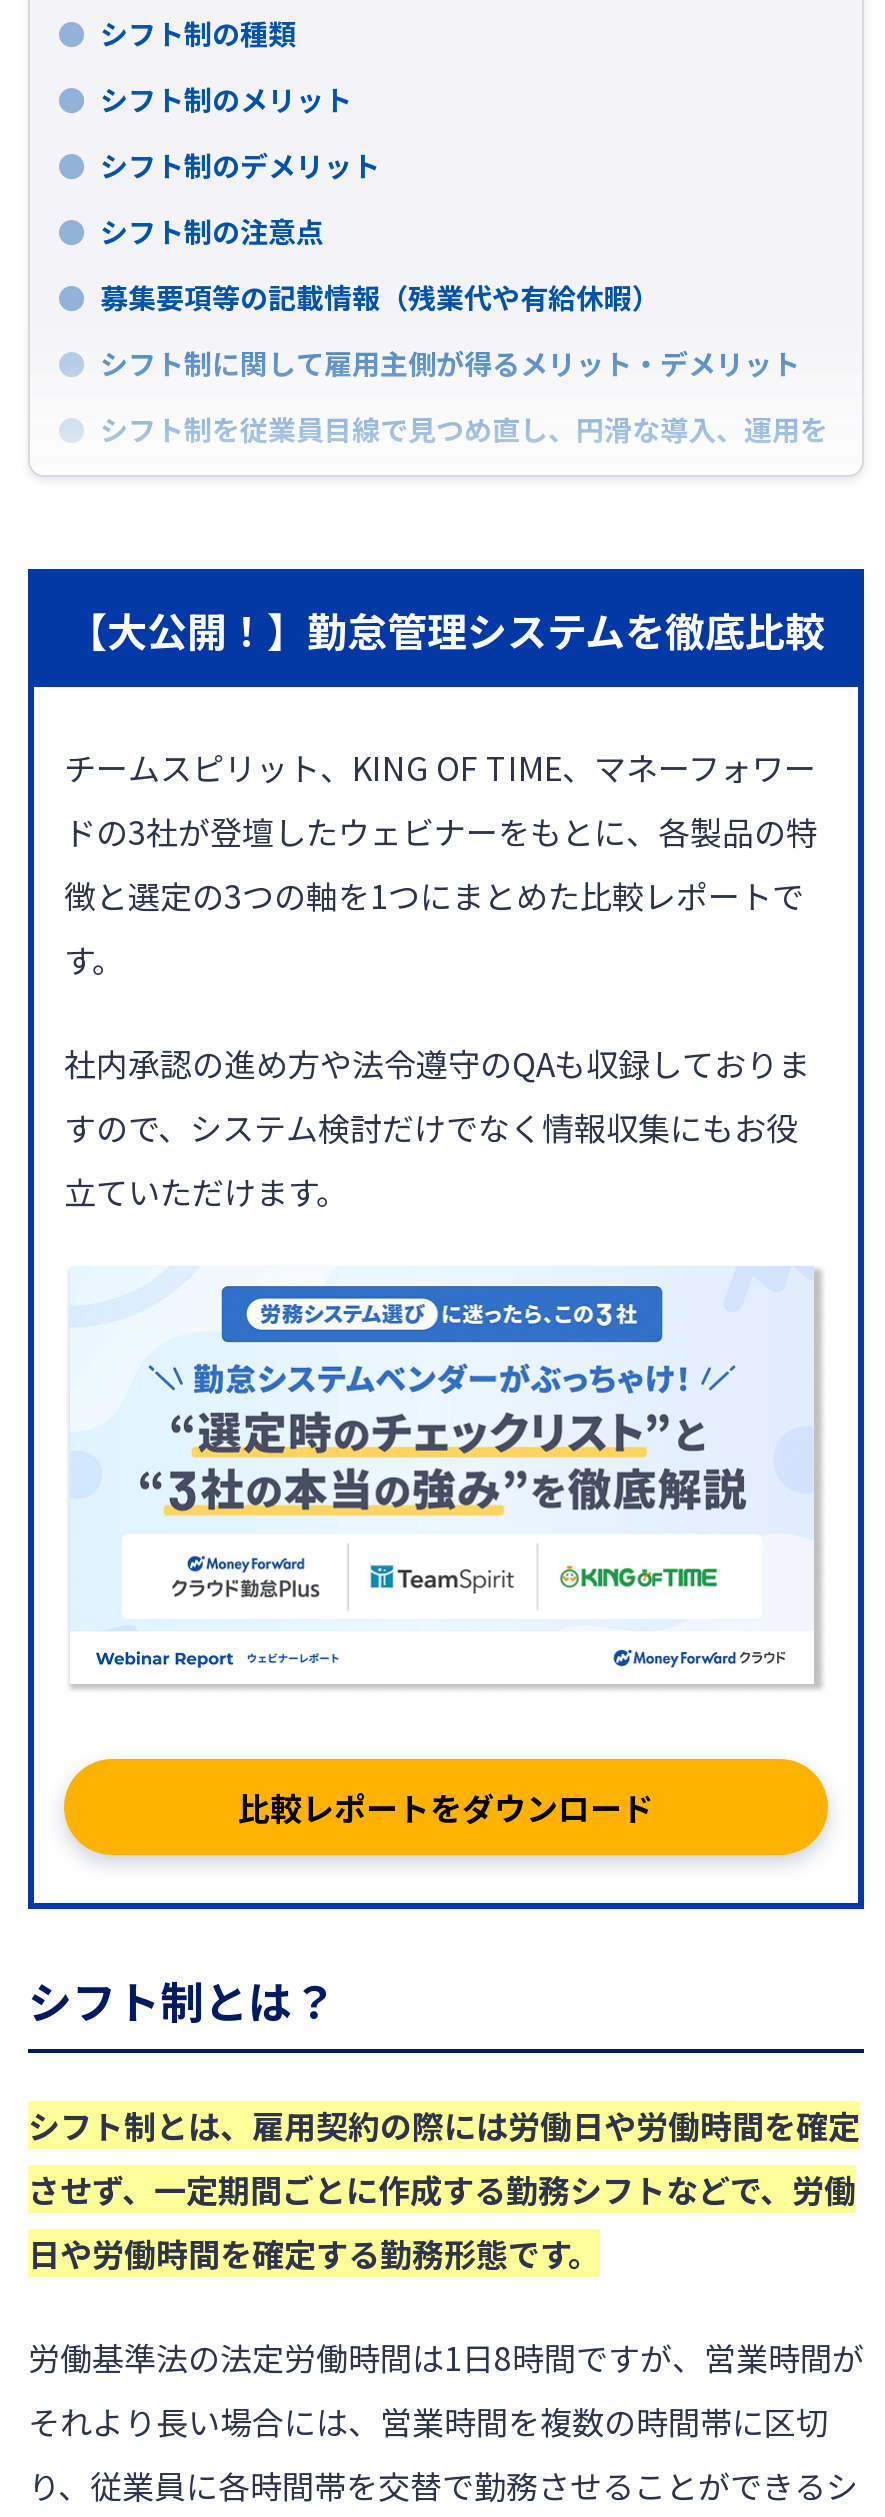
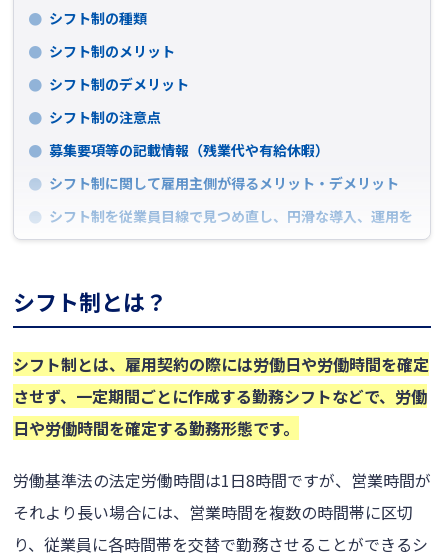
[26,567,866,1911] [image] | 【大公開！】勤怠管理システムを徹底比較 | チームスピリット、KING OF TIME、マネーフォワー | ドの3社が登壇したウェビナーをもとに、各製品の特 | 徴と選定の3つの軸を1つにまとめた比較レポートで | す。 | 社内承認の進め方や法令遵守のQAも収録しておりま | すので、システム検討だけでなく情報収集にもお役 | 立ていただけます。 -> none
[238,1783,654,1831] 比較レポートをダウンロード -> none

